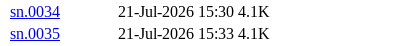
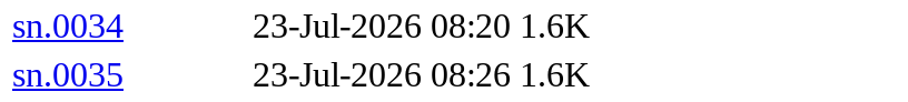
[118,3,270,20] 21-Jul-2026 15:30 4.1K -> [253,8,591,45] 23-Jul-2026 08:20 1.6K
[118,25,270,42] 21-Jul-2026 15:33 4.1K -> [253,56,591,94] 23-Jul-2026 08:26 1.6K

